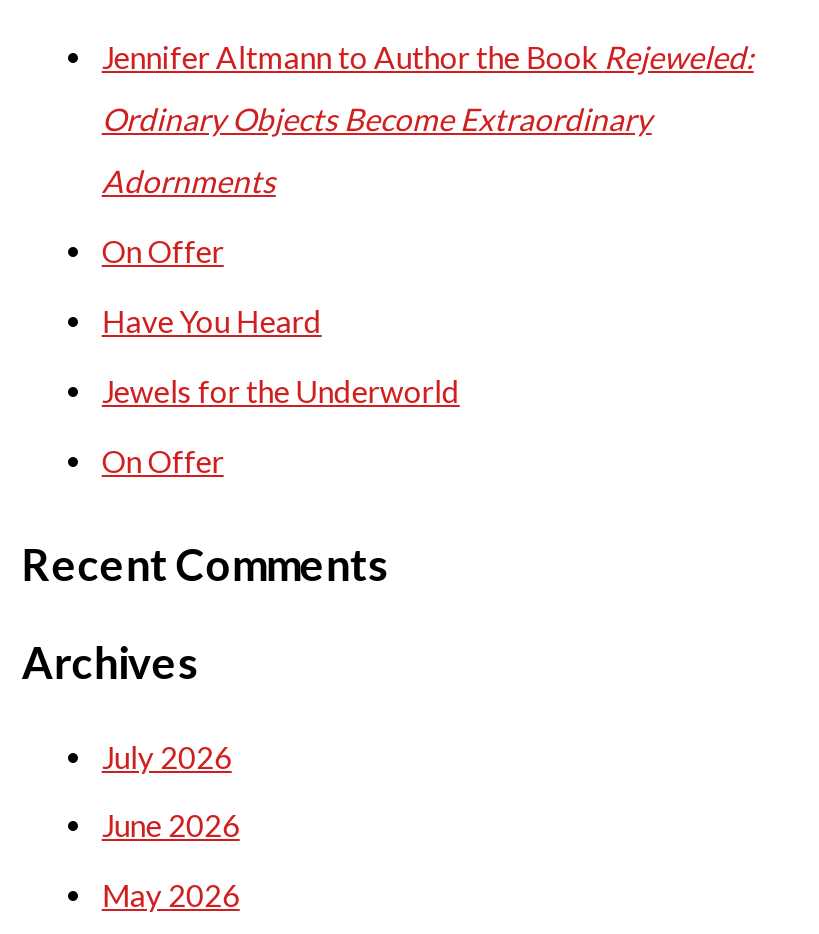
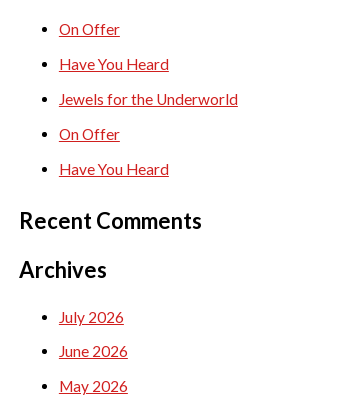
[102,40,754,200] Jennifer Altmann to Author the Book Rejeweled: | Ordinary Objects Become Extraordinary | Adornments -> none
moved [102,233,460,479] -> [59,20,238,143]: On Offer | Have You Heard | Jewels for the Underworld | On Offer
none -> [59,160,169,178] Have You Heard

